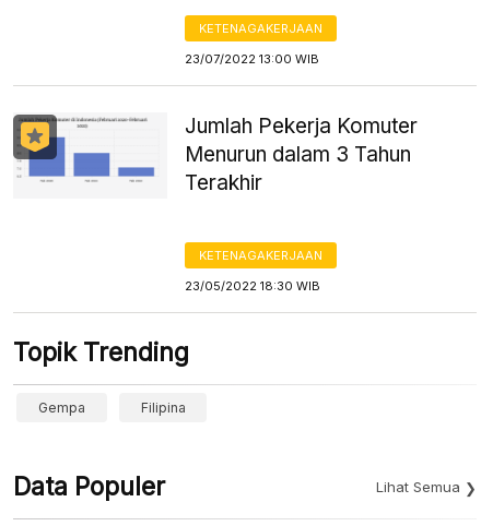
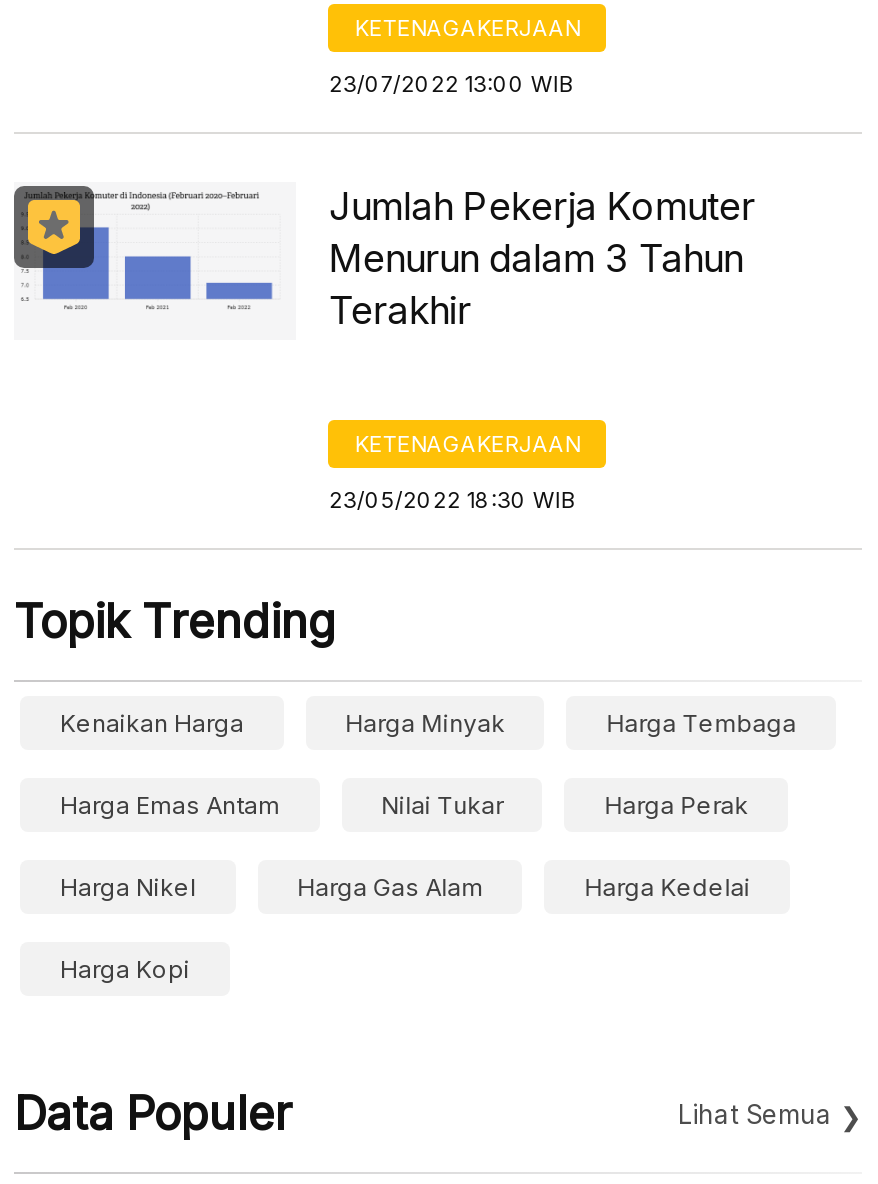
[38,399,185,416] Gempa | Filipina -> [60,708,796,984] Kenaikan Harga | Harga Minyak | Harga Tembaga | Harga Emas Antam | Nilai Tukar | Harga Perak | Harga Nikel | Harga Gas Alam | Harga Kedelai | Harga Kopi

